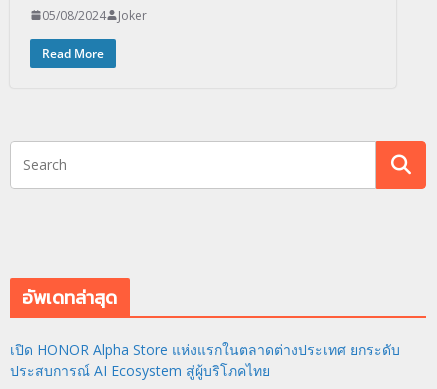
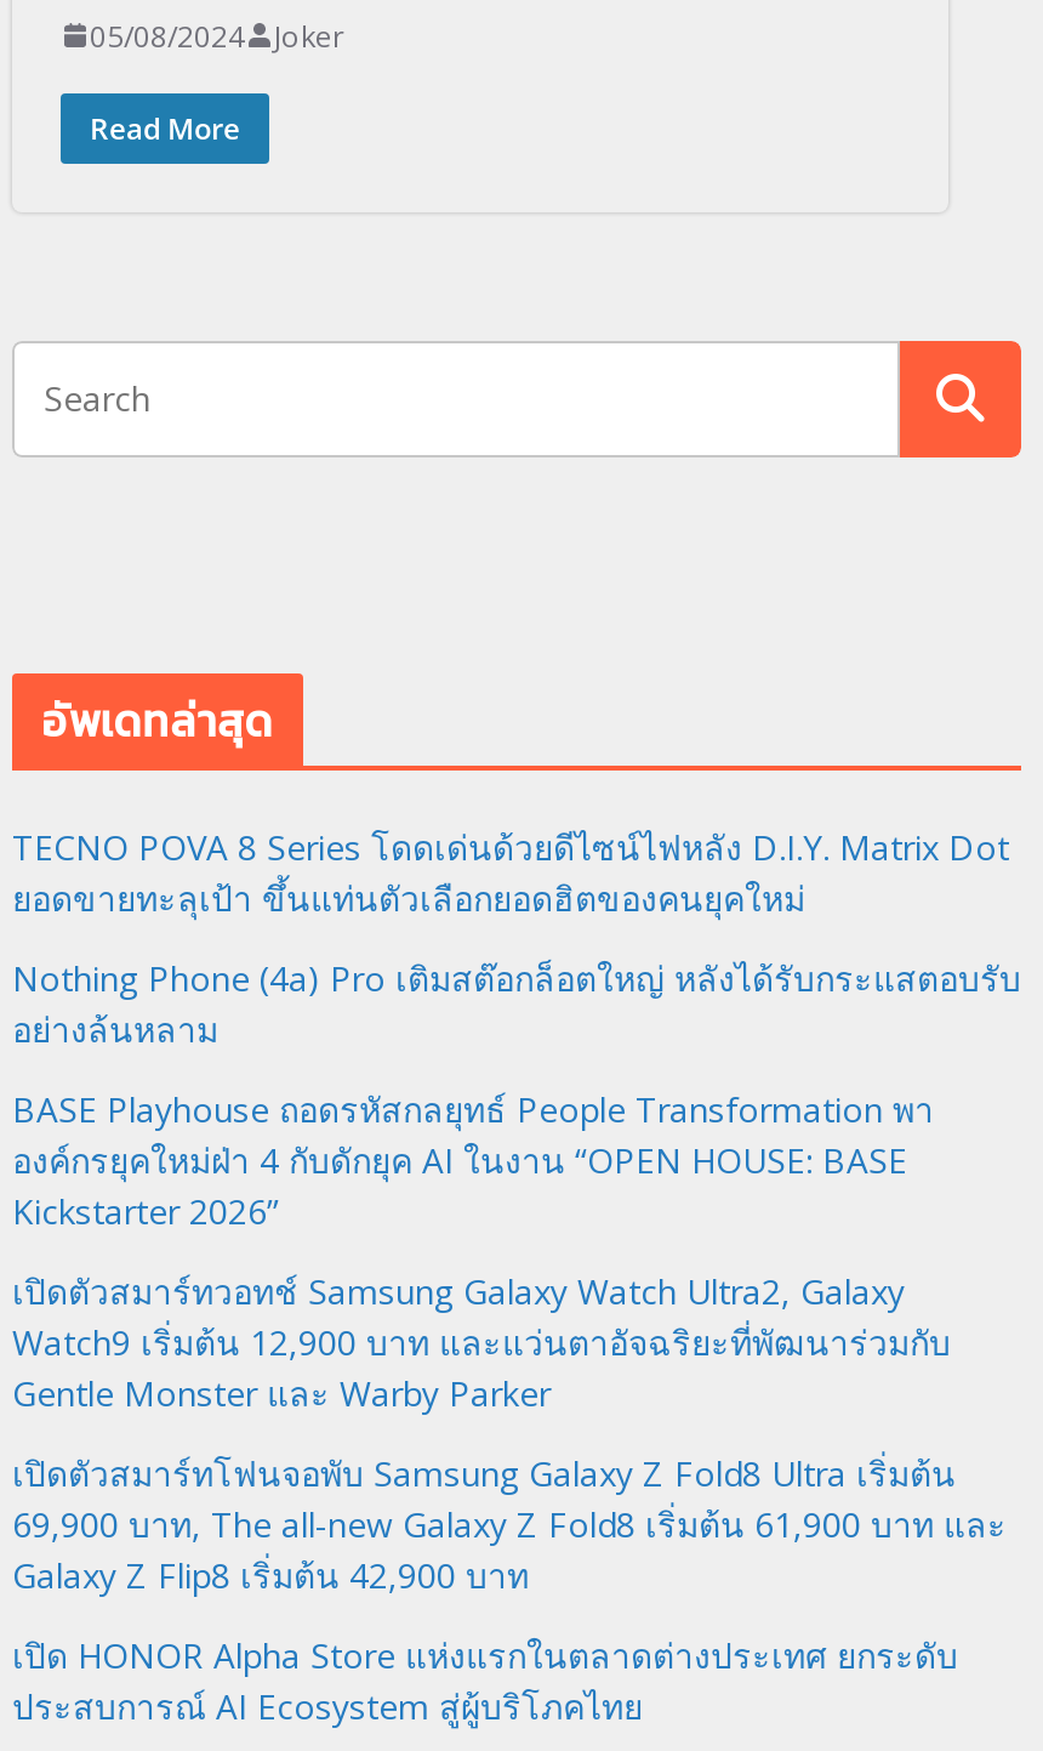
none -> [12,823,1021,1597] TECNO POVA 8 Series โดดเด่นด้วยดีไซน์ไฟหลัง D.I.Y. Matrix Dot | ยอดขายทะลุเป้า ขึ้นแท่นตัวเลือกยอดฮิตของคนยุคใหม่ | Nothing Phone (4a) Pro เติมสต๊อกล็อตใหญ่ หลังได้รับกระแสตอบรับ | อย่างล้นหลาม | BASE Playhouse ถอดรหัสกลยุทธ์ People Transformation พา | องค์กรยุคใหม่ฝ่า 4 กับดักยุค AI ในงาน “OPEN HOUSE: BASE | Kickstarter 2026” | เปิดตัวสมาร์ทวอทช์ Samsung Galaxy Watch Ultra2, Galaxy | Watch9 เริ่มต้น 12,900 บาท และแว่นตาอัจฉริยะที่พัฒนาร่วมกับ | Gentle Monster และ Warby Parker | เปิดตัวสมาร์ทโฟนจอพับ Samsung Galaxy Z Fold8 Ultra เริ่มต้น | 69,900 บาท, The all-new Galaxy Z Fold8 เริ่มต้น 61,900 บาท และ | Galaxy Z Flip8 เริ่มต้น 42,900 บาท

